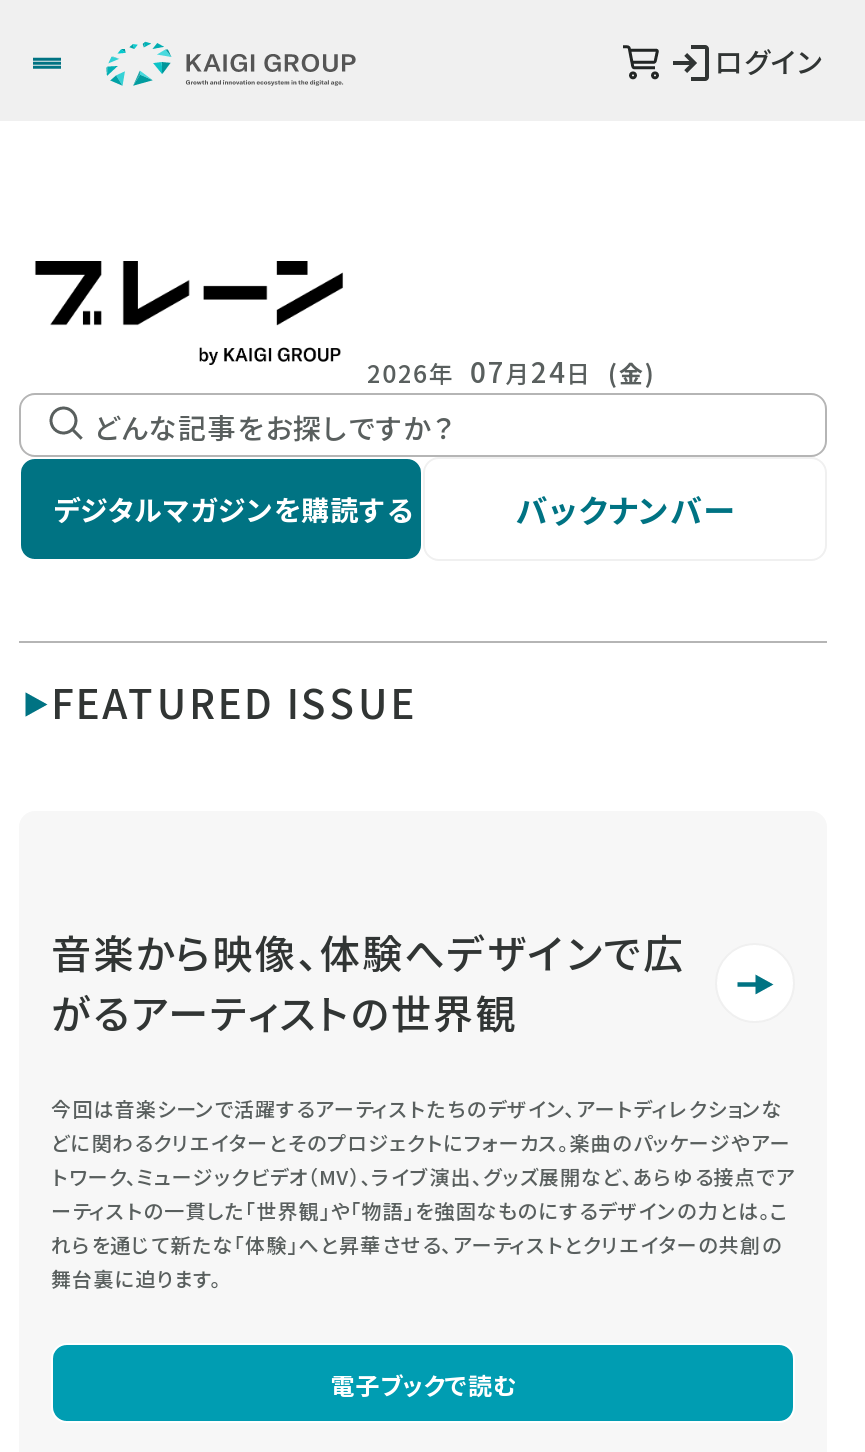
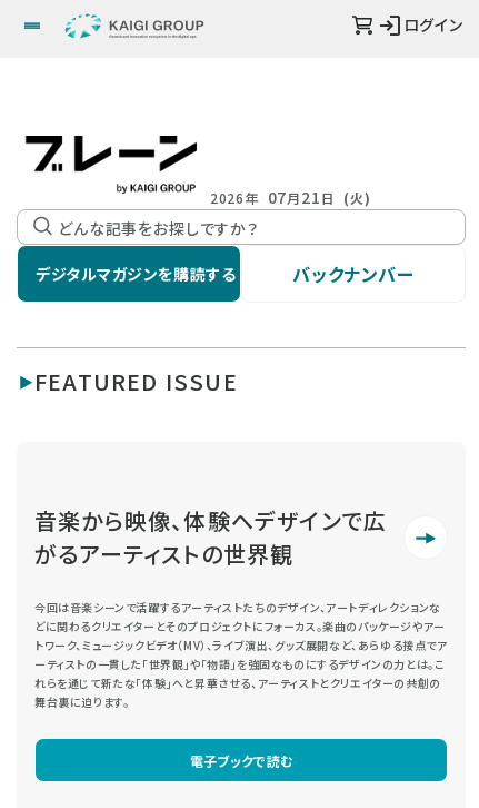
[367,351,656,391] 2026年 07月24日 (金) -> [210,186,371,208] 2026年 07月21日 (火)

